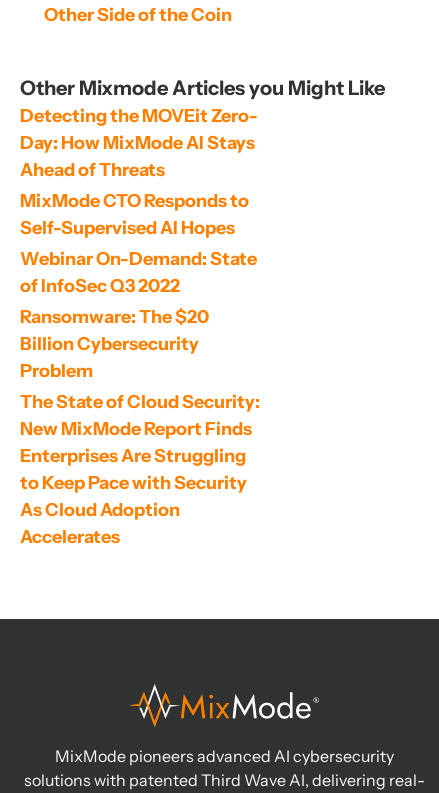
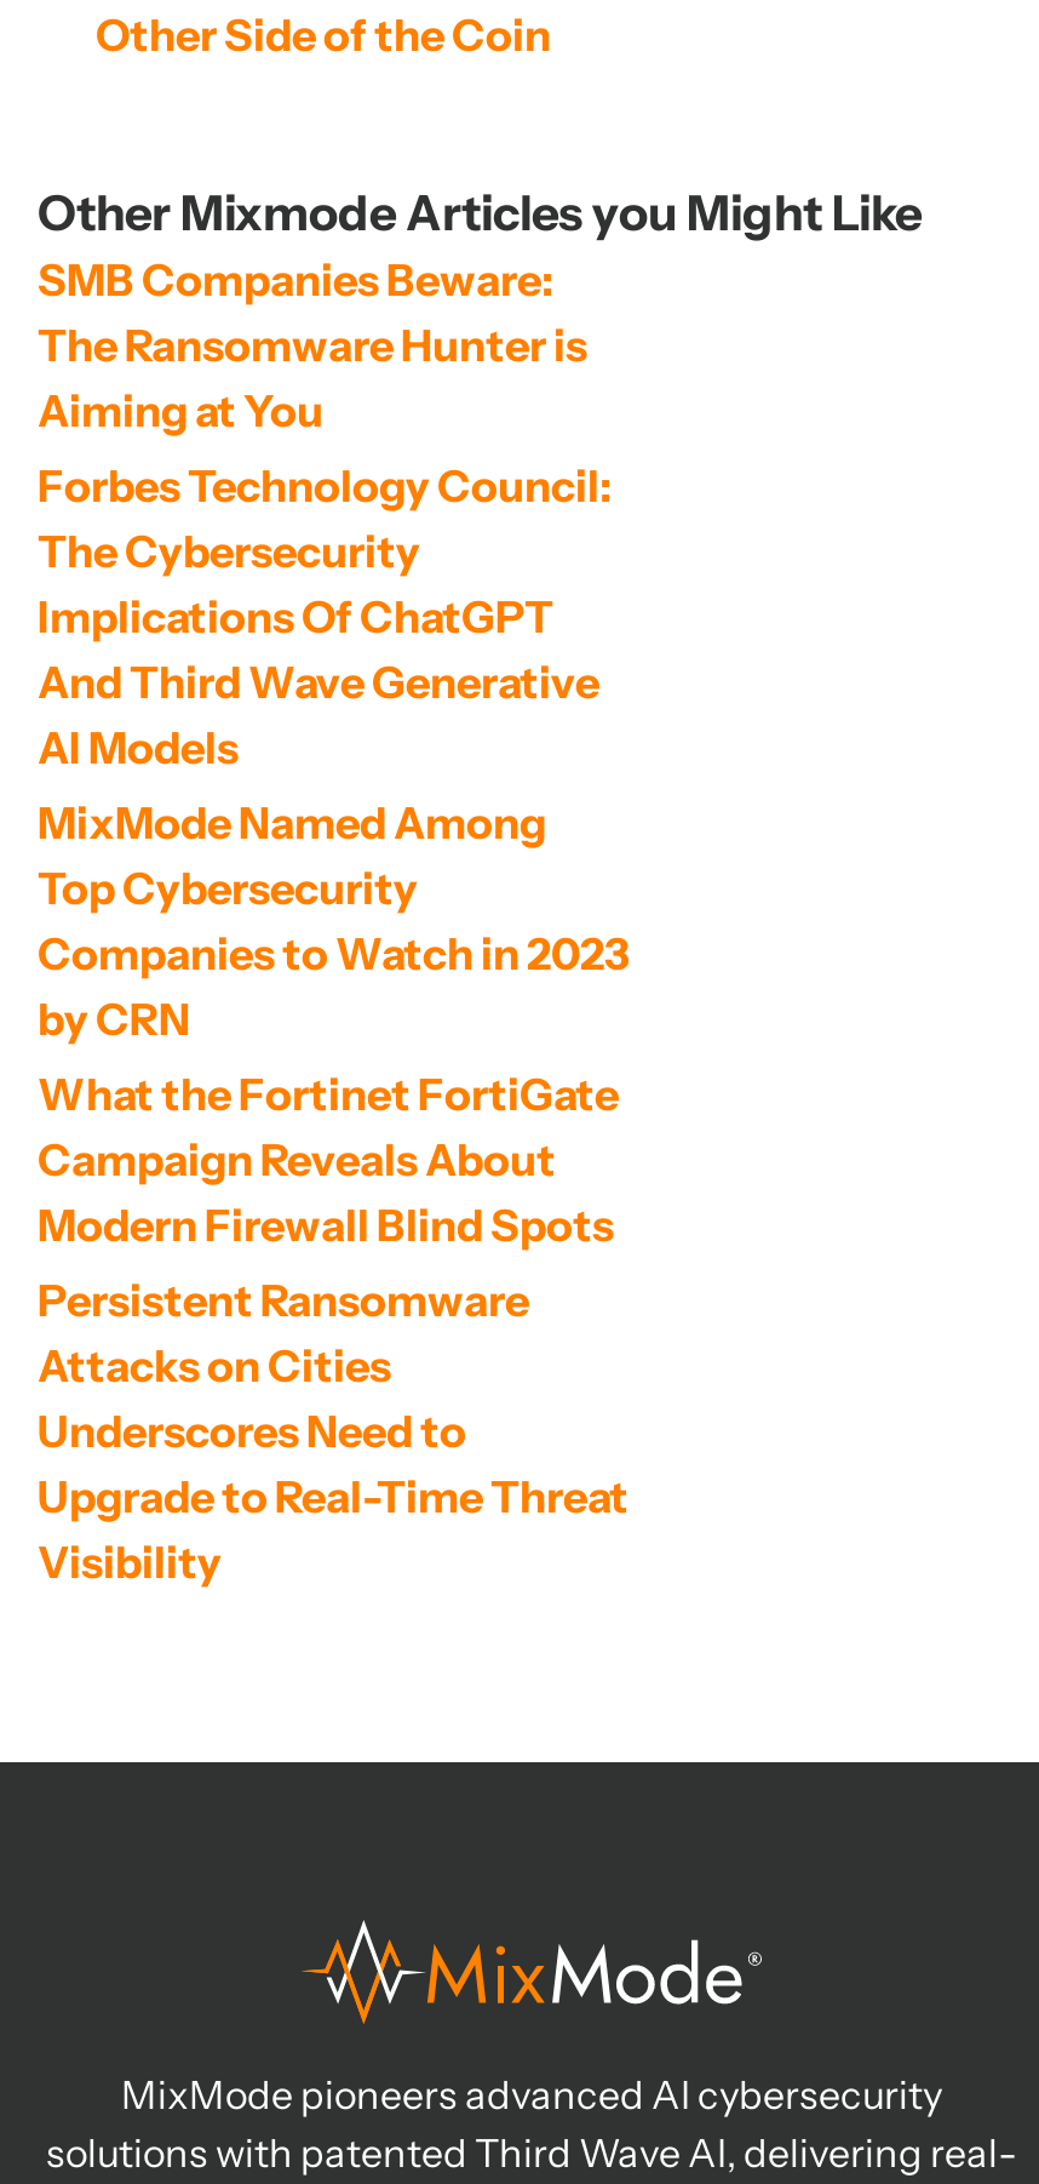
[20,105,260,548] Detecting the MOVEit Zero- | Day: How MixMode AI Stays | Ahead of Threats | MixMode CTO Responds to | Self-Supervised AI Hopes | Webinar On-Demand: State | of InfoSec Q3 2022 | Ransomware: The $20 | Billion Cybersecurity | Problem | The State of Cloud Security: | New MixMode Report Finds | Enterprises Are Struggling | to Keep Pace with Security | As Cloud Adoption | Accelerates -> [38,255,628,1590] SMB Companies Beware: | The Ransomware Hunter is | Aiming at You | Forbes Technology Council: | The Cybersecurity | Implications Of ChatGPT | And Third Wave Generative | AI Models | MixMode Named Among | Top Cybersecurity | Companies to Watch in 2023 | by CRN | What the Fortinet FortiGate | Campaign Reveals About | Modern Firewall Blind Spots | Persistent Ransomware | Attacks on Cities | Underscores Need to | Upgrade to Real-Time Threat | Visibility

